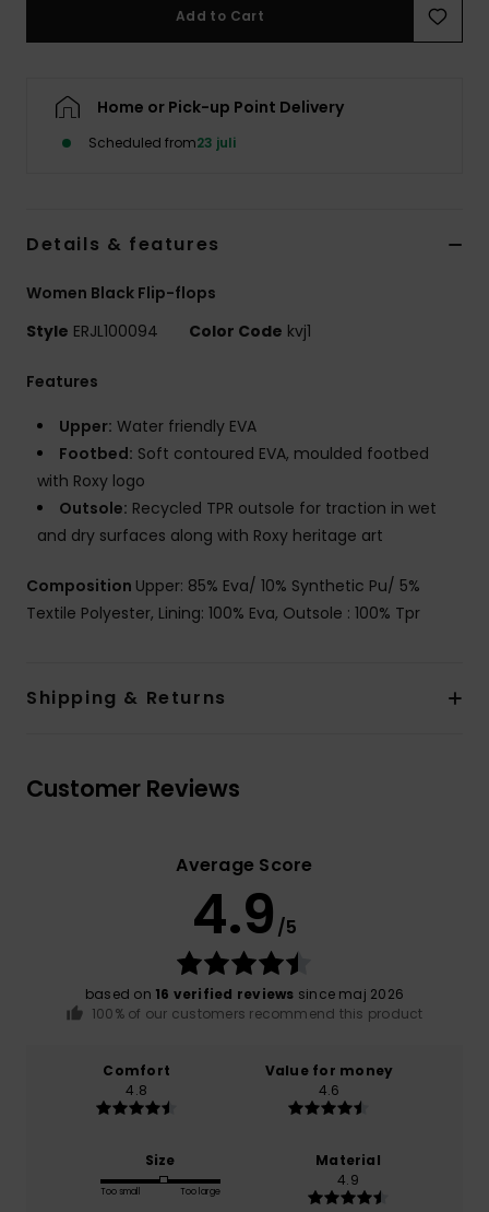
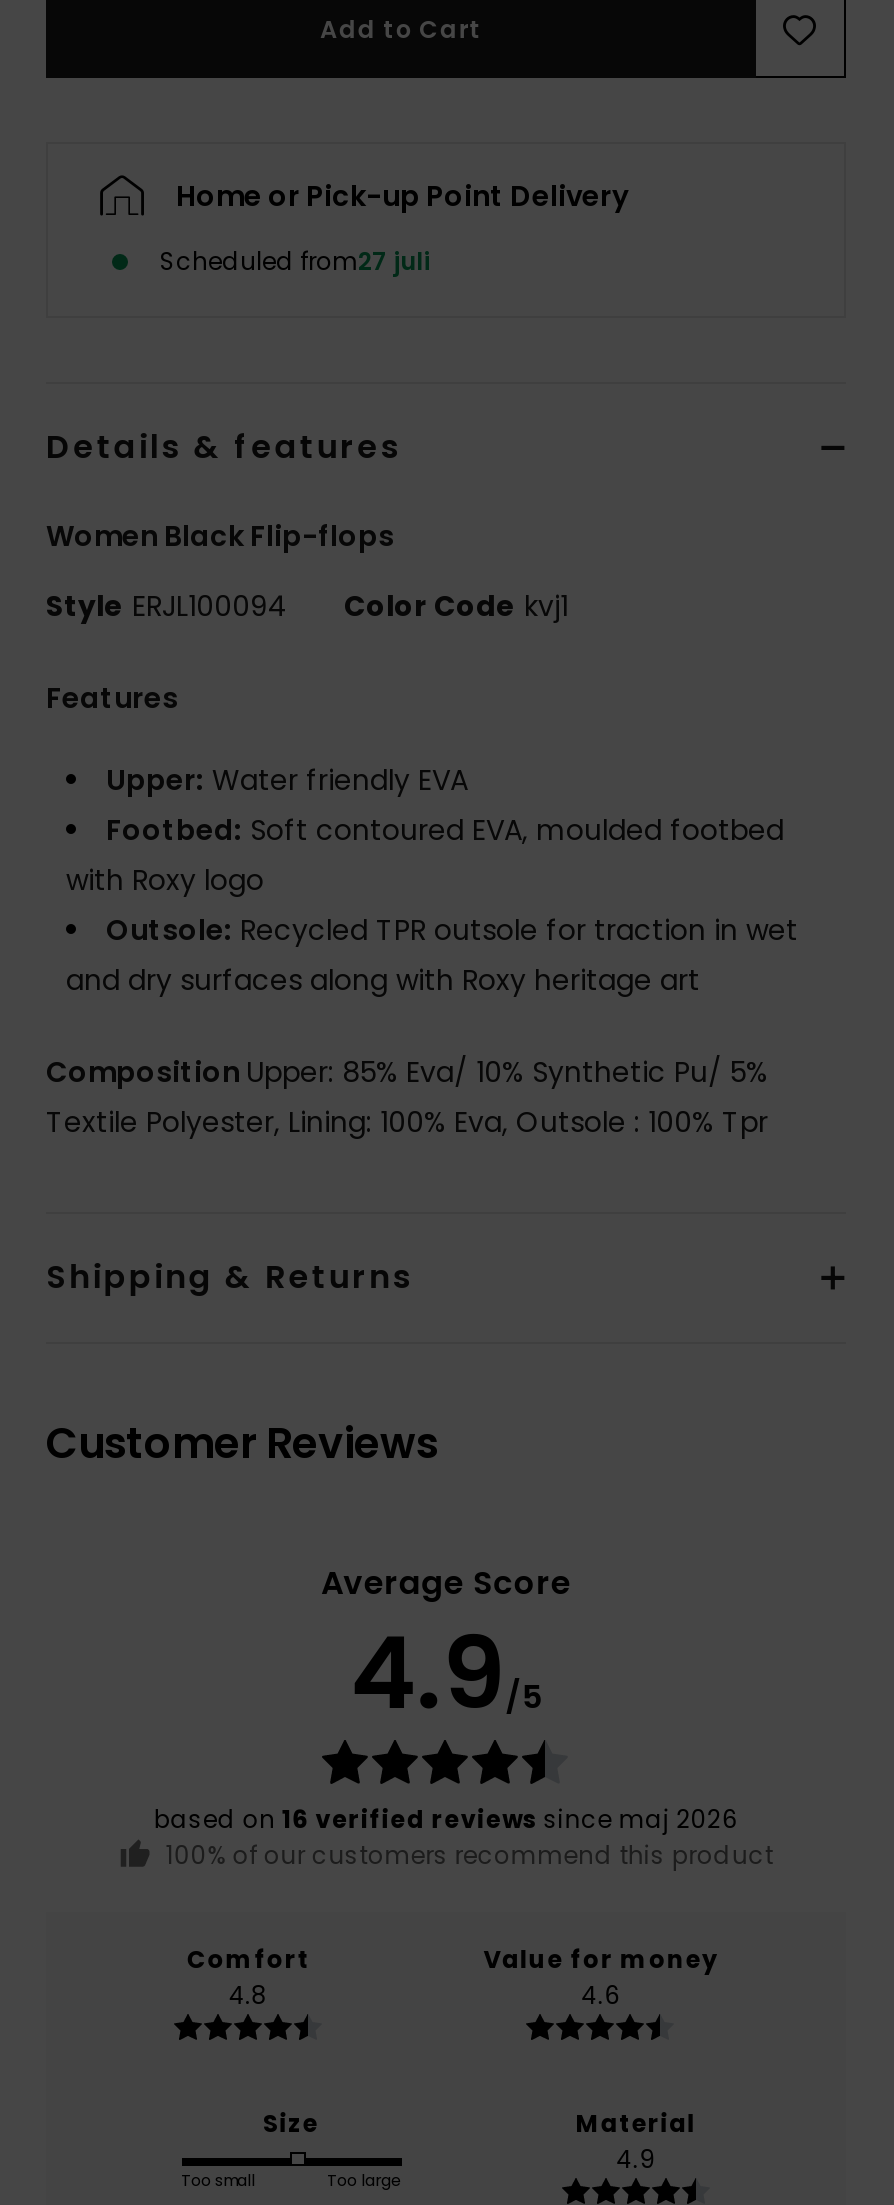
[88,133,236,152] Scheduled from23 juli -> [160,244,430,278] Scheduled from27 juli

